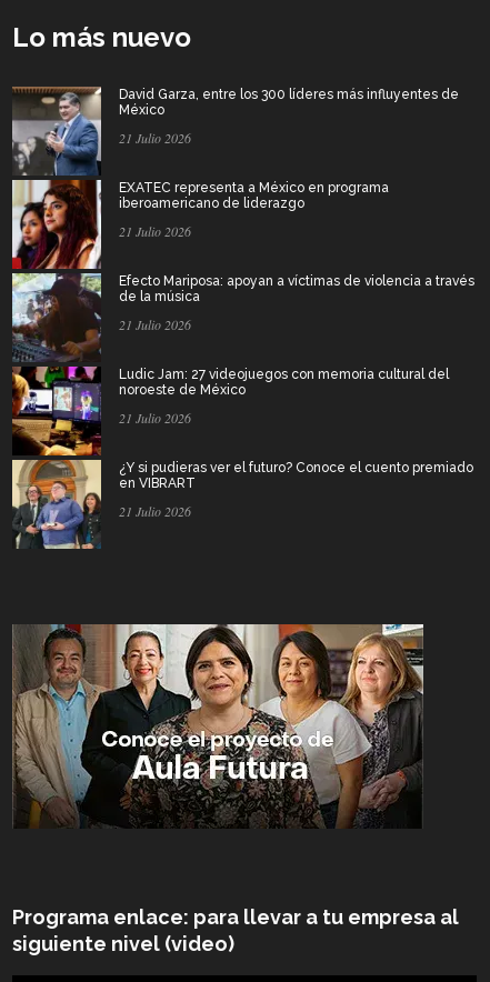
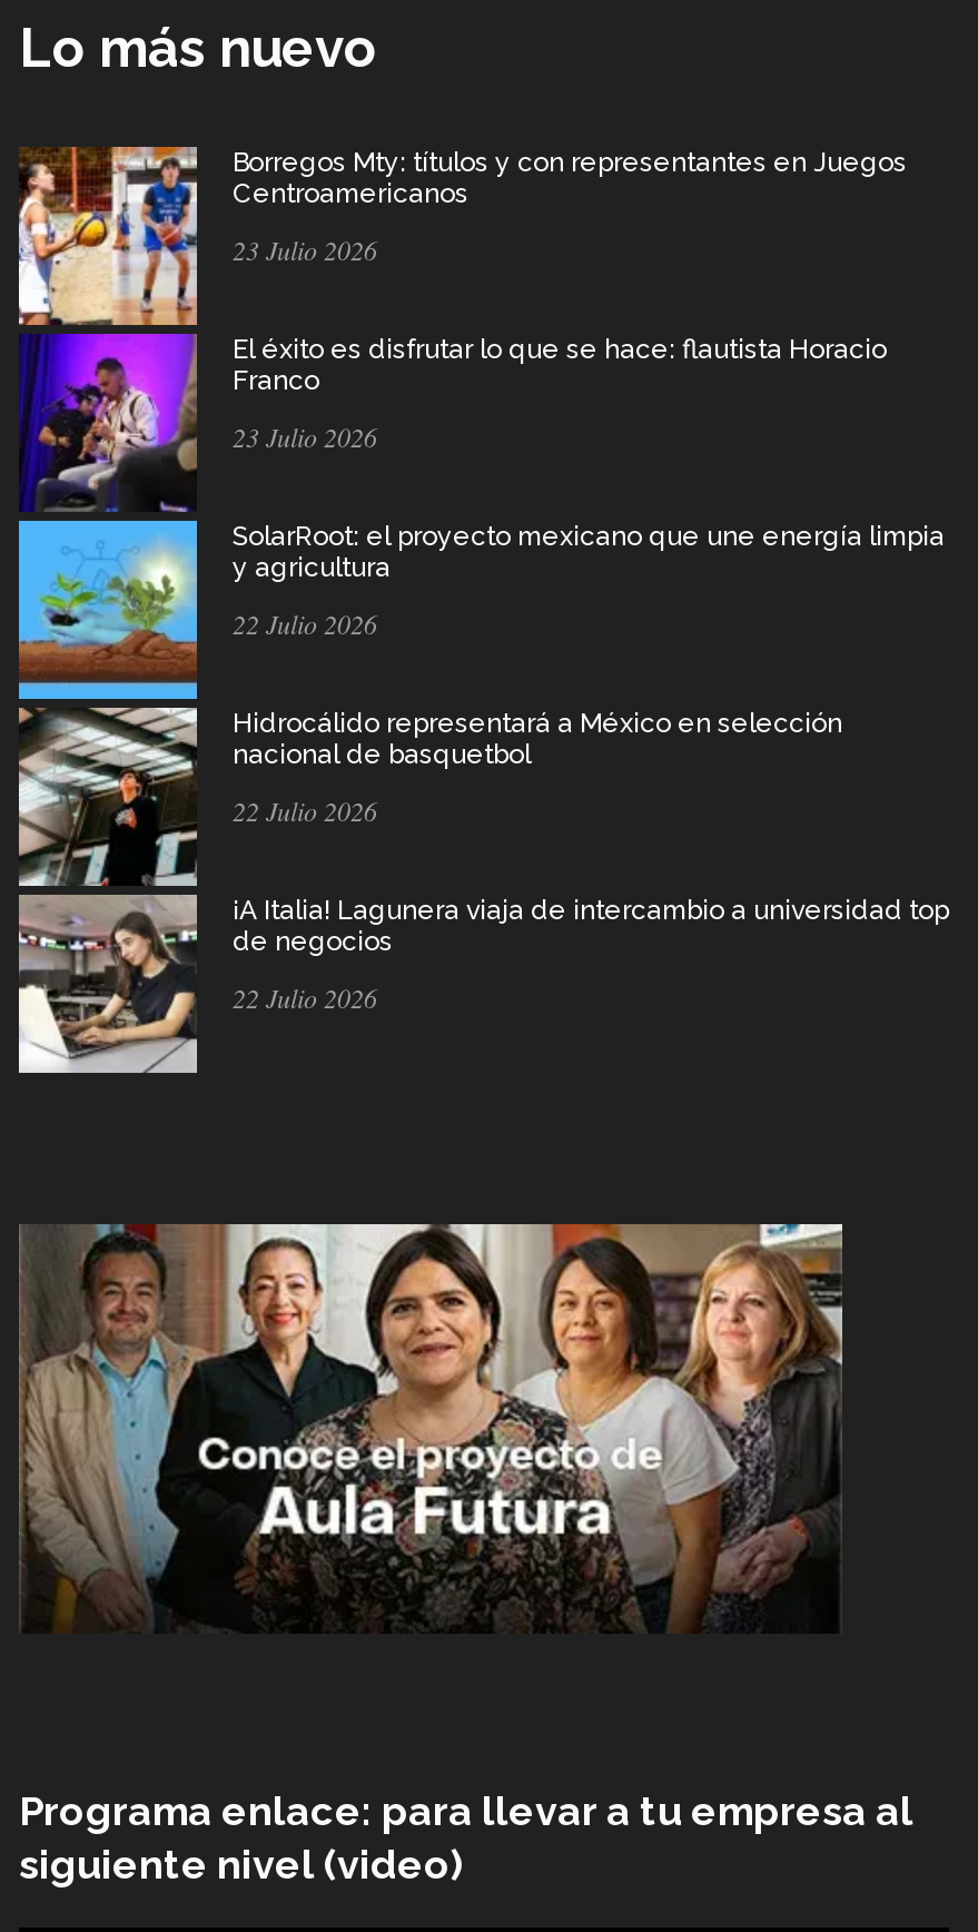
[11,87,459,550] [image] | David Garza, entre los 300 líderes más influyentes de | México -> [17,147,907,1075] [image] | Borregos Mty: títulos y con representantes en Juegos | Centroamericanos
[119,129,191,147] 21 Julio 2026 -> [233,231,377,267] 23 Julio 2026
[119,180,389,211] EXATEC representa a México en programa | iberoamericano de liderazgo -> [233,334,887,396] El éxito es disfrutar lo que se hace: flautista Horacio | Franco
[119,222,191,240] 21 Julio 2026 -> [233,418,377,454] 23 Julio 2026
[119,273,474,304] Efecto Mariposa: apoyan a víctimas de violencia a través | de la música -> [233,521,945,583] SolarRoot: el proyecto mexicano que une energía limpia | y agricultura
[119,315,191,333] 21 Julio 2026 -> [233,605,377,641] 22 Julio 2026
[119,366,449,398] Ludic Jam: 27 videojuegos con memoria cultural del | noroeste de México -> [233,708,842,770] Hidrocálido representará a México en selección | nacional de basquetbol
[119,409,191,426] 21 Julio 2026 -> [233,792,377,828] 22 Julio 2026
[119,460,473,491] ¿Y si pudieras ver el futuro? Conoce el cuento premiado | en VIBRART -> [233,895,949,957] ¡A Italia! Lagunera viaja de intercambio a universidad top | de negocios
[119,502,191,520] 21 Julio 2026 -> [233,979,377,1015] 22 Julio 2026

